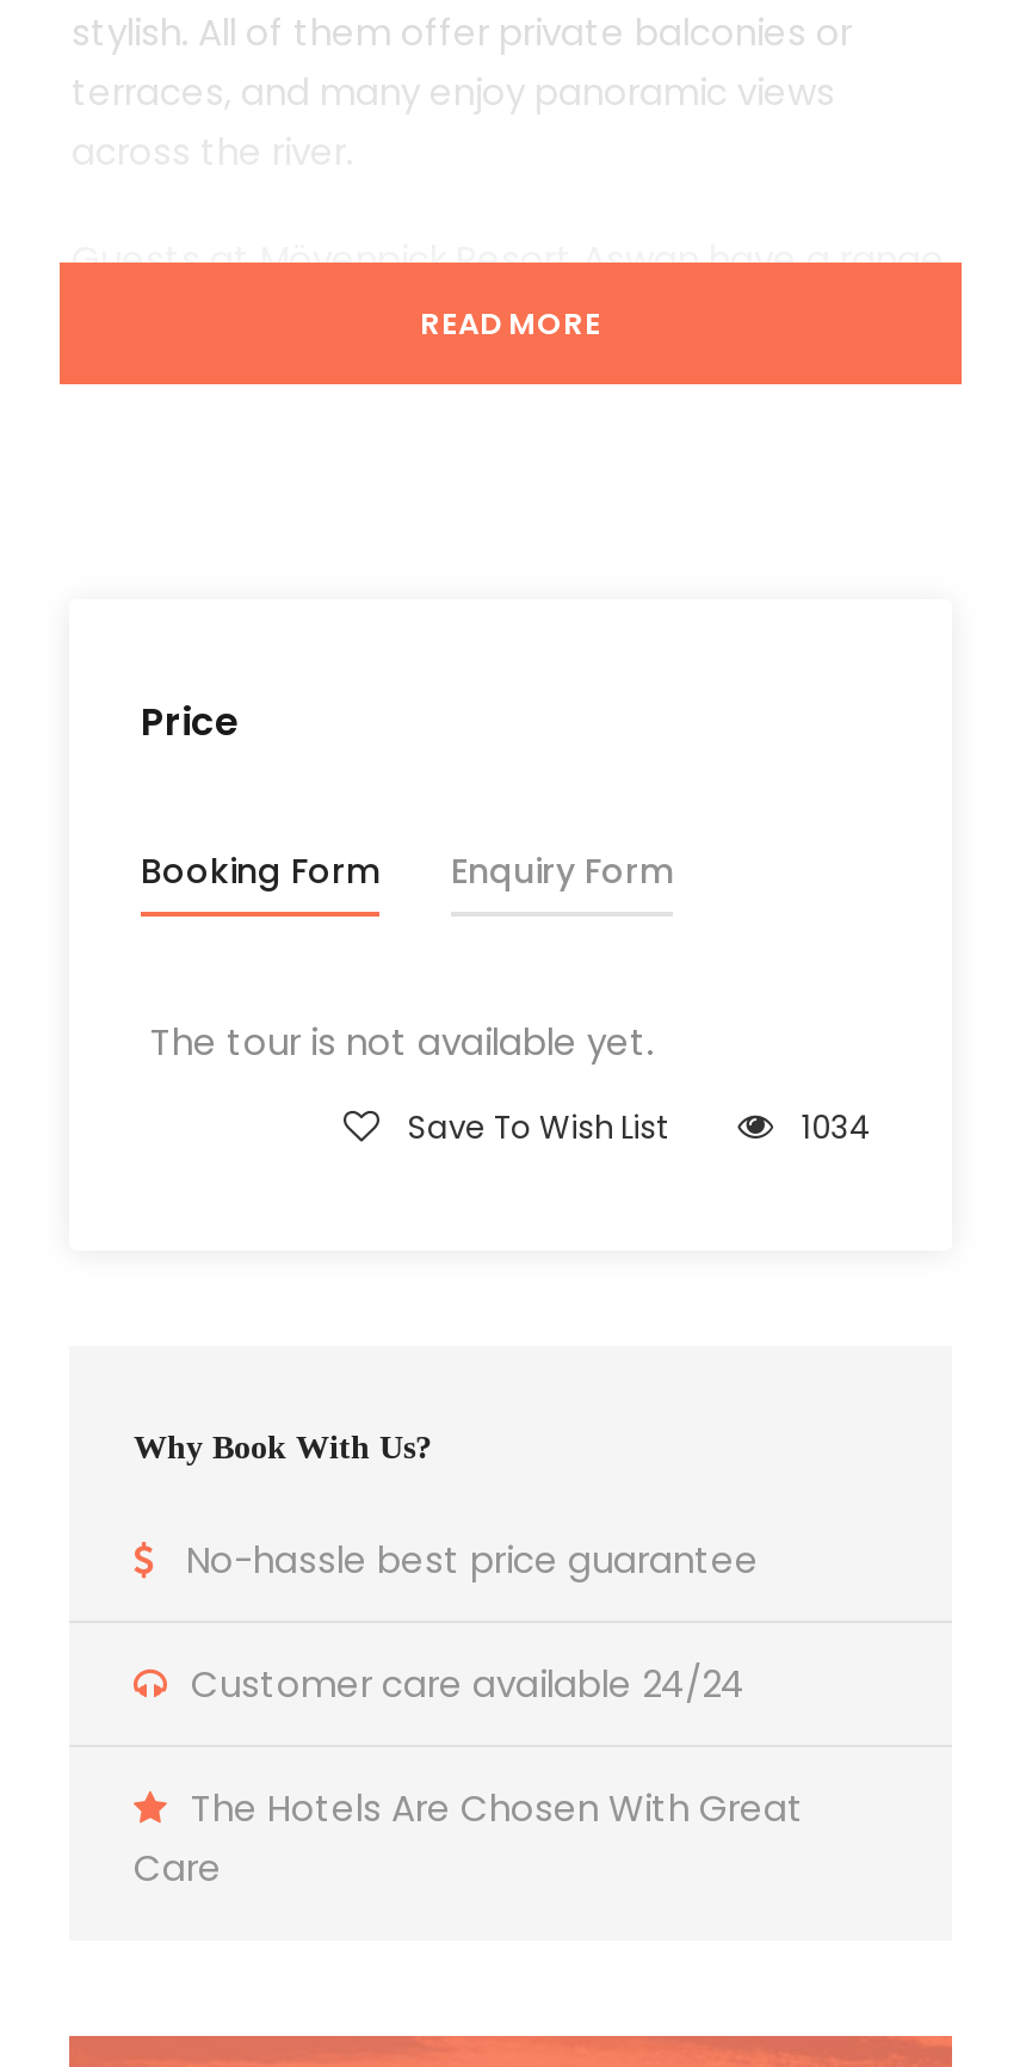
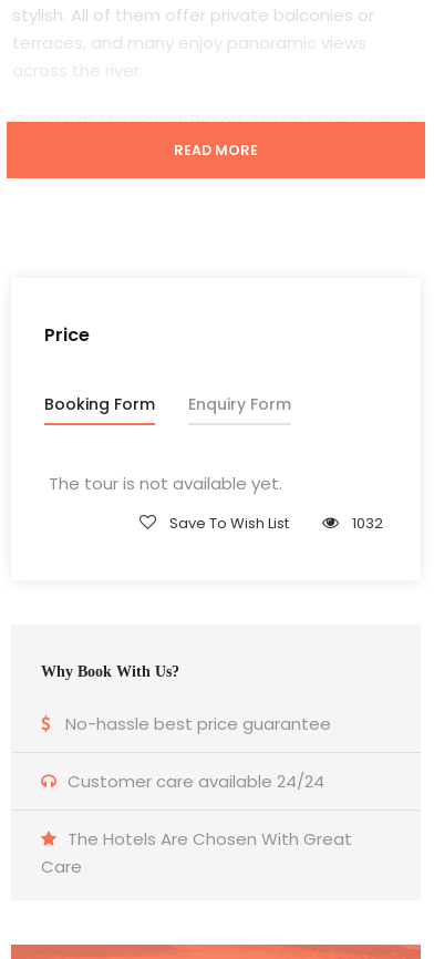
[802,1105,871,1150] 1034 -> [352,513,383,534] 1032

